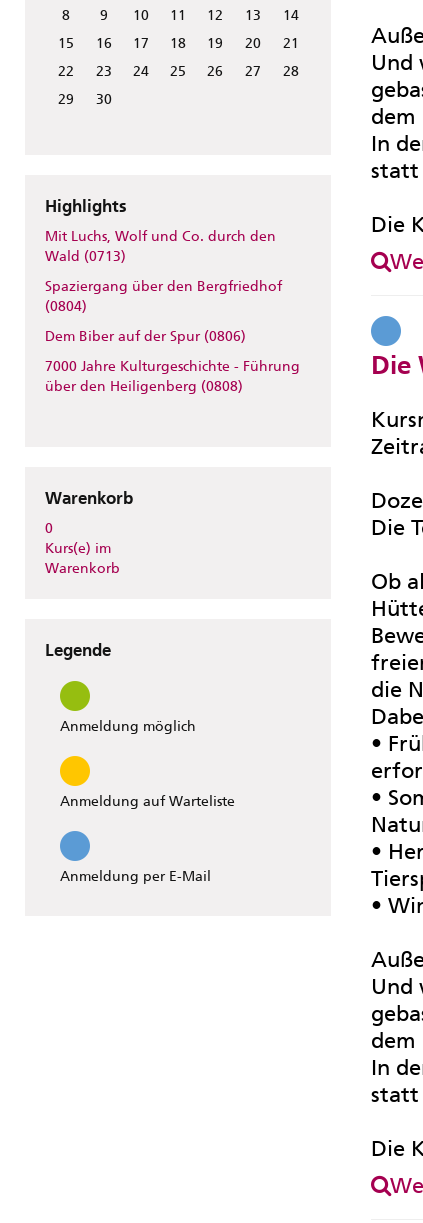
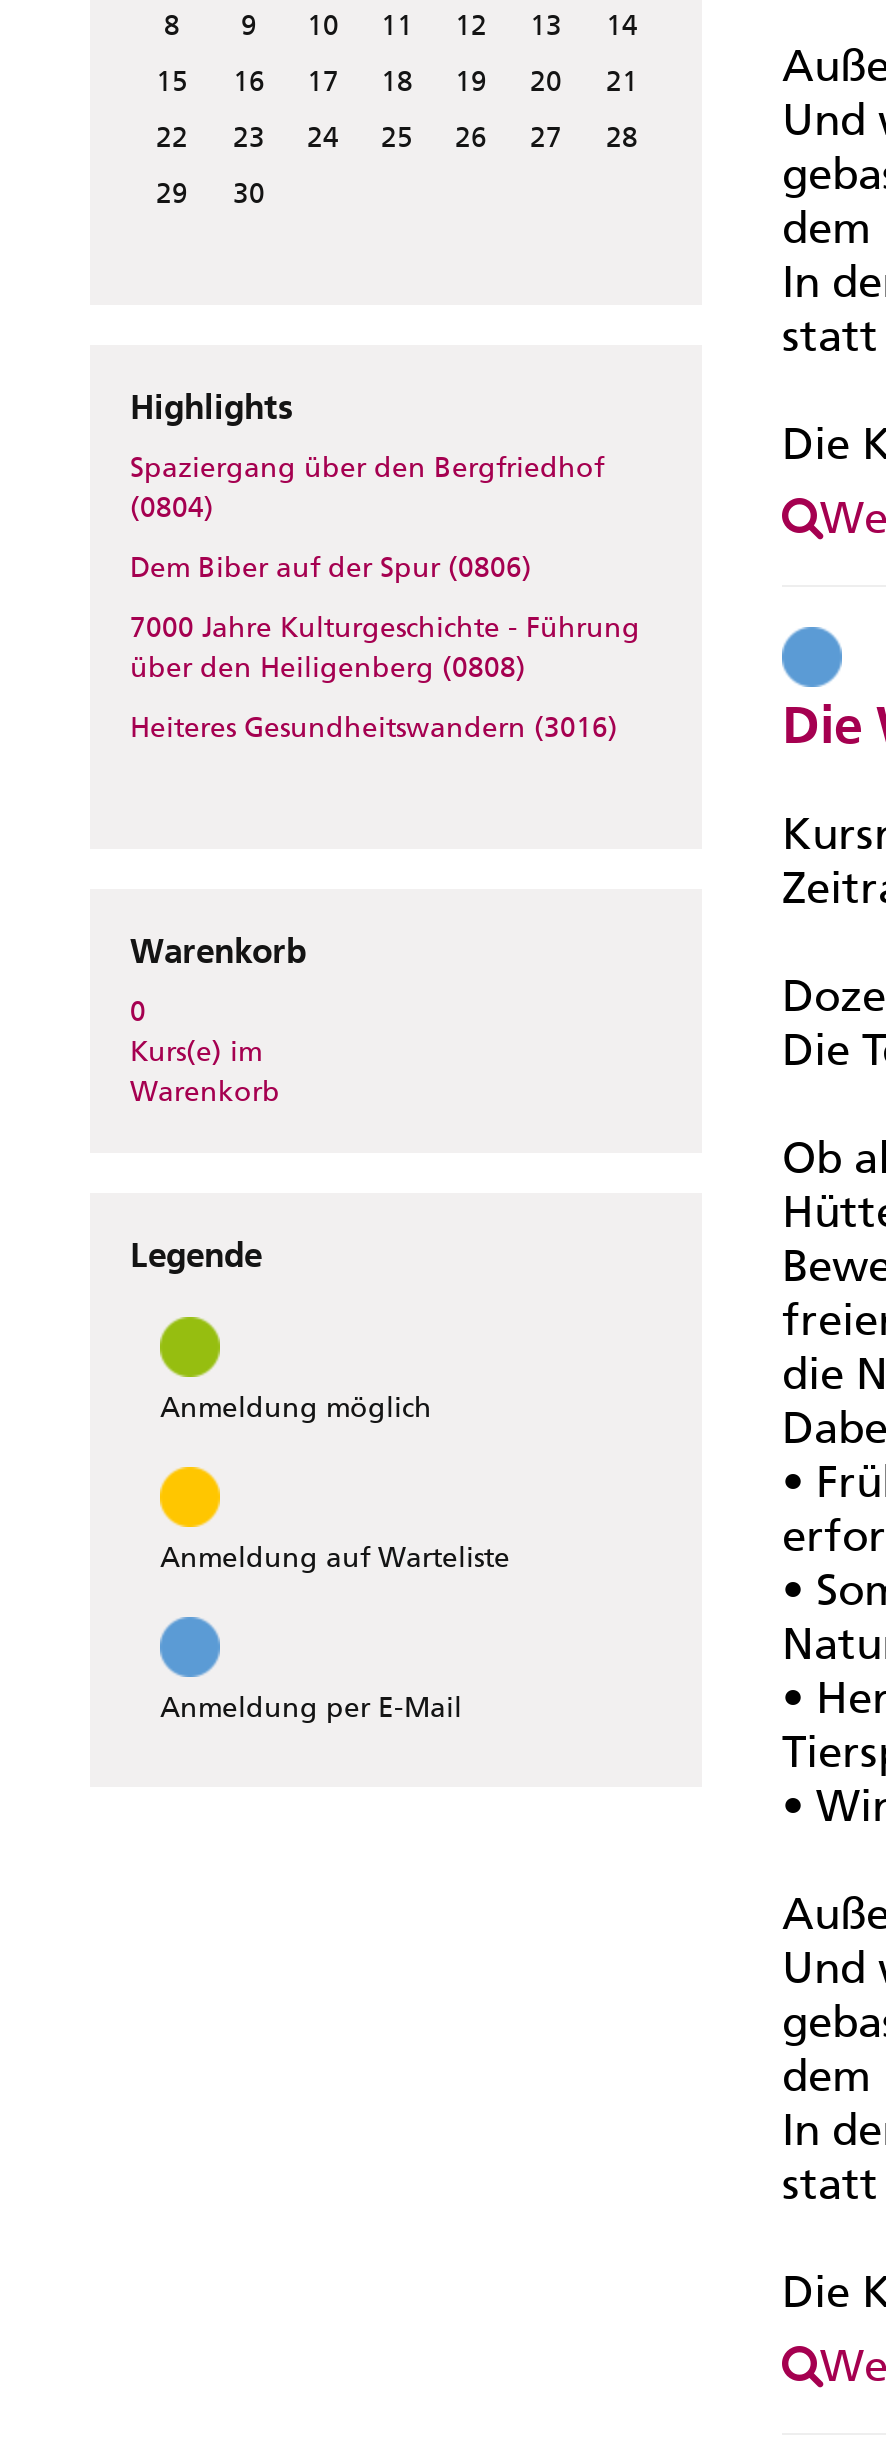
[45,228,276,265] Mit Luchs, Wolf und Co. durch den | Wald (0713) -> none
moved [45,278,300,395] -> [130,452,640,686]: Spaziergang über den Bergfriedhof | (0804) | Dem Biber auf der Spur (0806) | 7000 Jahre Kulturgeschichte - Führung | über den Heiligenberg (0808)
none -> [130,712,618,746] Heiteres Gesundheitswandern (3016)
moved [45,488,235,885] -> [130,932,510,1726]: Warenkorb | 0 | Kurs(e) im | Warenkorb | Legende | Anmeldung möglich | Anmeldung auf Warteliste | Anmeldung per E-Mail

